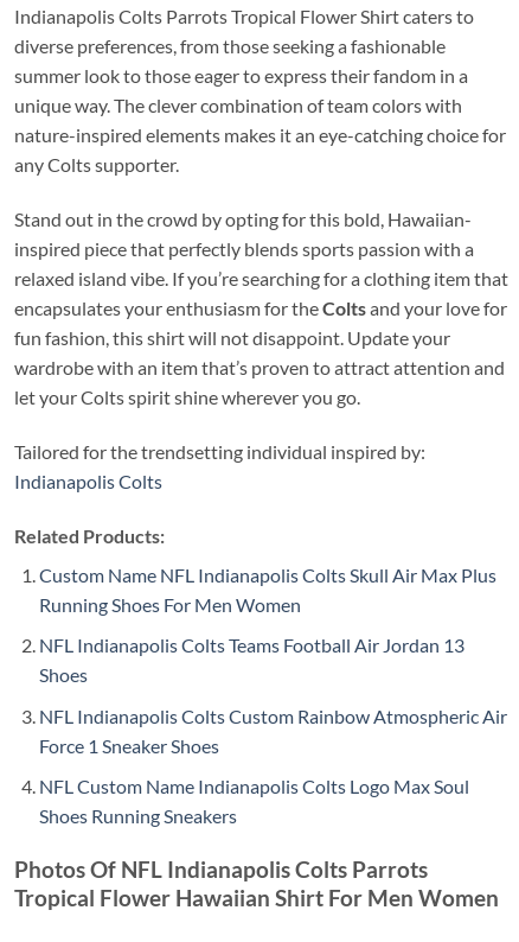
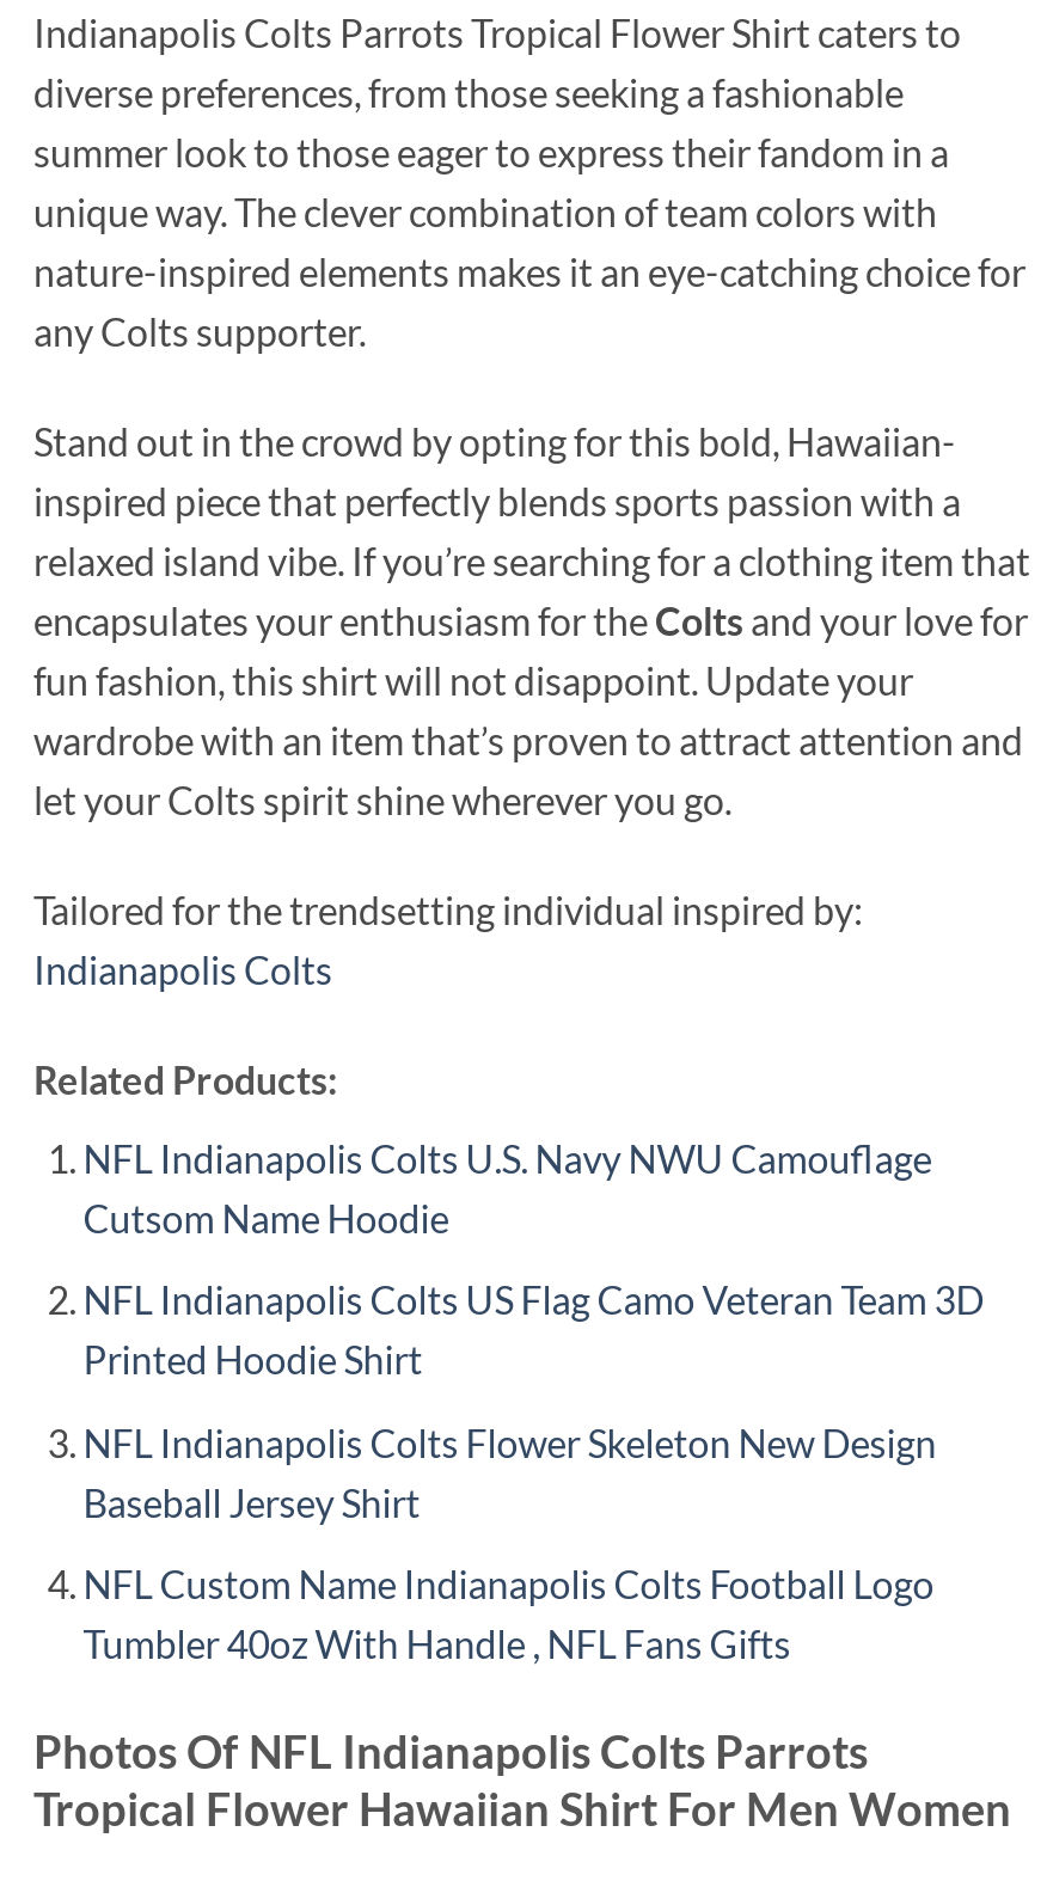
[39,563,496,615] Custom Name NFL Indianapolis Colts Skull Air Max Plus | Running Shoes For Men Women -> [83,1134,932,1240] NFL Indianapolis Colts U.S. Navy NWU Camouflage | Cutsom Name Hoodie
[39,634,464,686] NFL Indianapolis Colts Teams Football Air Jordan 13 | Shoes -> [83,1277,984,1382] NFL Indianapolis Colts US Flag Camo Veteran Team 3D | Printed Hoodie Shirt
[39,704,507,757] NFL Indianapolis Colts Custom Rainbow Atmospheric Air | Force 1 Sneaker Shoes -> [83,1419,937,1524] NFL Indianapolis Colts Flower Skeleton New Design | Baseball Jersey Shirt
[39,775,469,827] NFL Custom Name Indianapolis Colts Logo Max Soul | Shoes Running Sneakers -> [83,1562,934,1667] NFL Custom Name Indianapolis Colts Football Logo | Tumbler 40oz With Handle , NFL Fans Gifts

